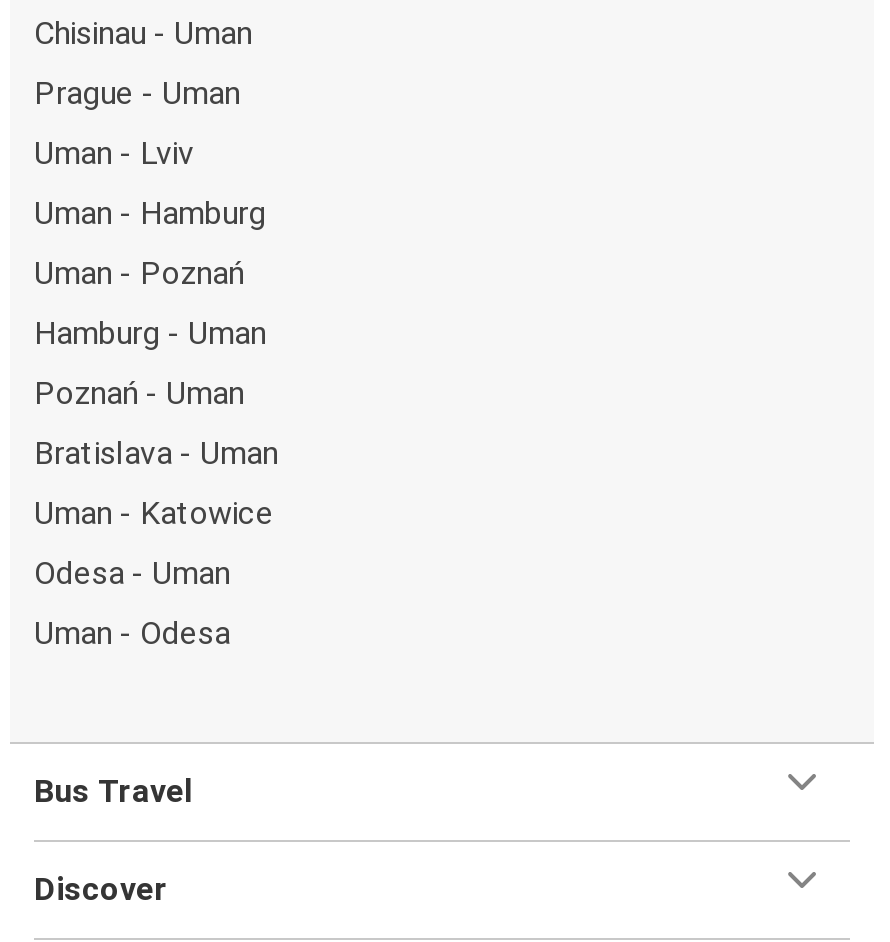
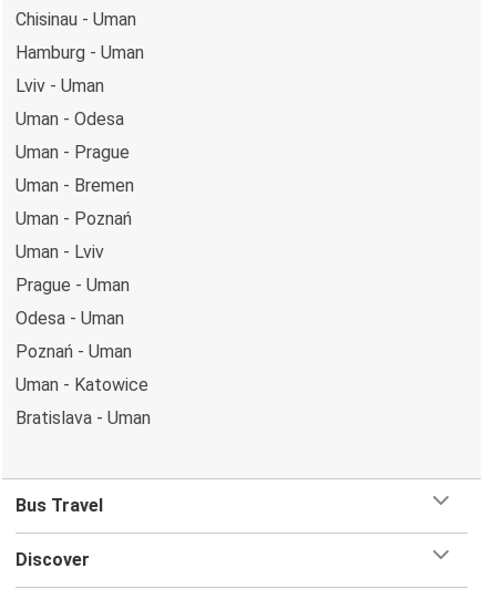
moved [34,73,244,291] -> [16,208,132,295]: Uman - Poznań | Uman - Lviv | Prague - Uman
[34,193,266,231] Uman - Hamburg -> none
moved [34,313,266,351] -> [16,42,144,63]: Hamburg - Uman
none -> [16,75,104,96] Lviv - Uman
moved [34,373,278,591] -> [16,307,151,428]: Odesa - Uman | Poznań - Uman | Uman - Katowice | Bratislava - Uman
moved [34,613,230,651] -> [16,108,124,129]: Uman - Odesa
none -> [16,141,134,195] Uman - Prague | Uman - Bremen

